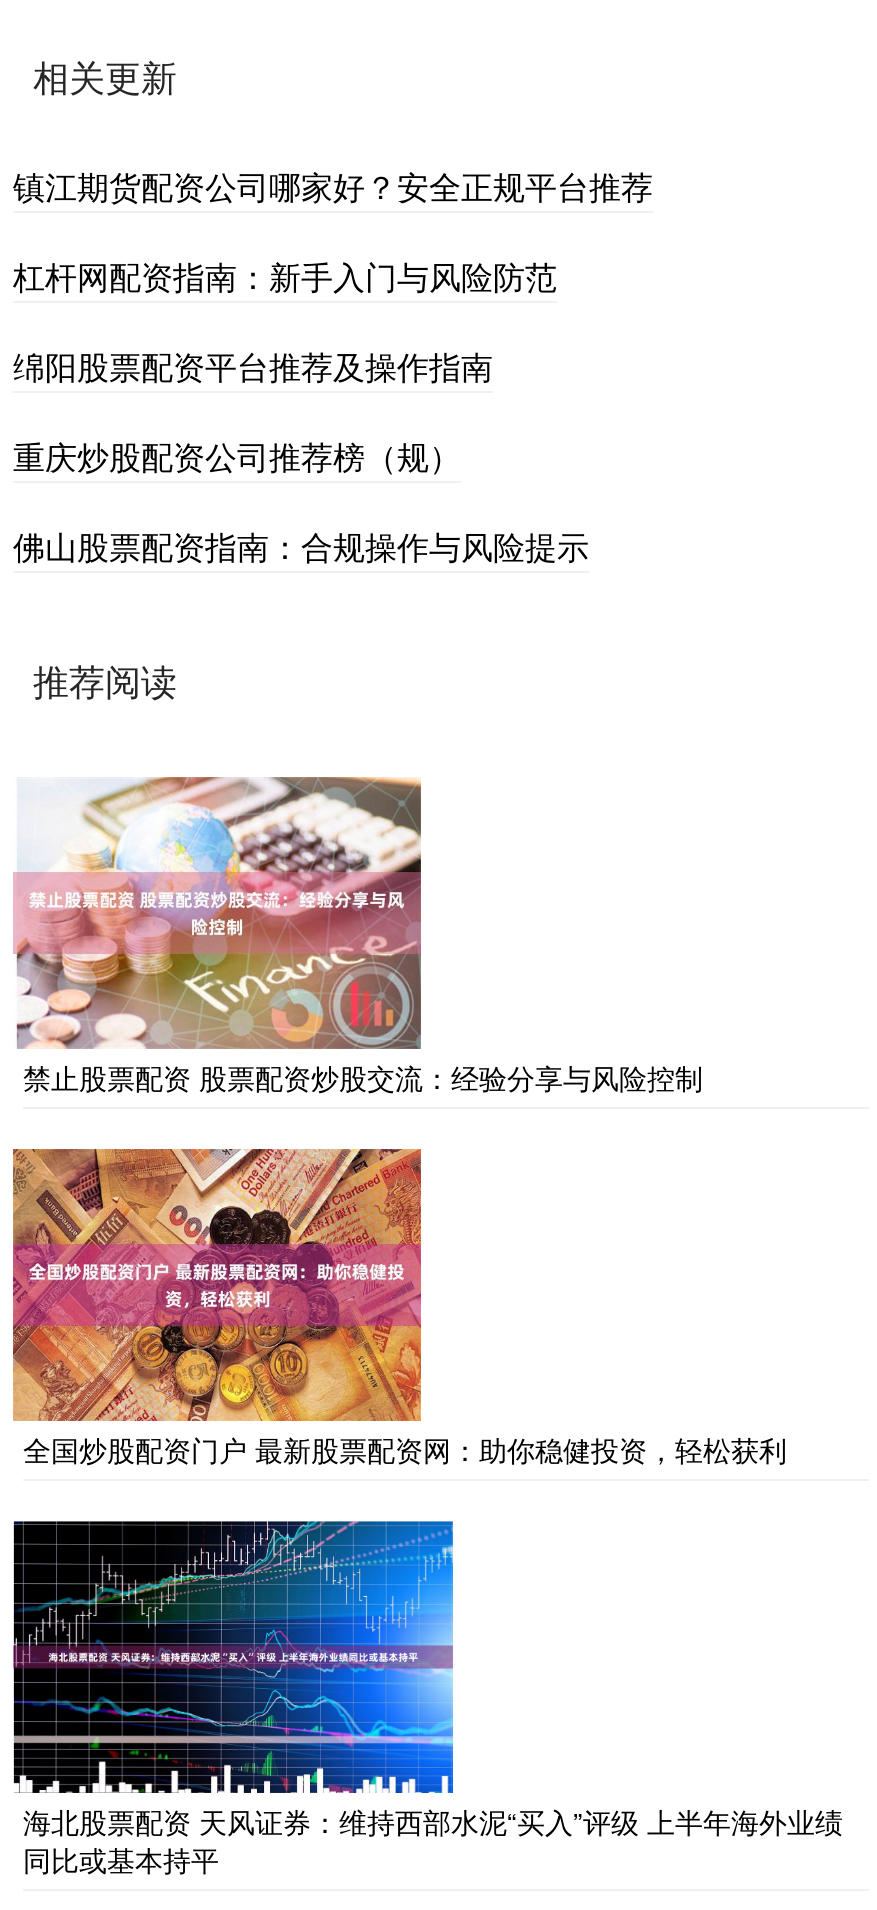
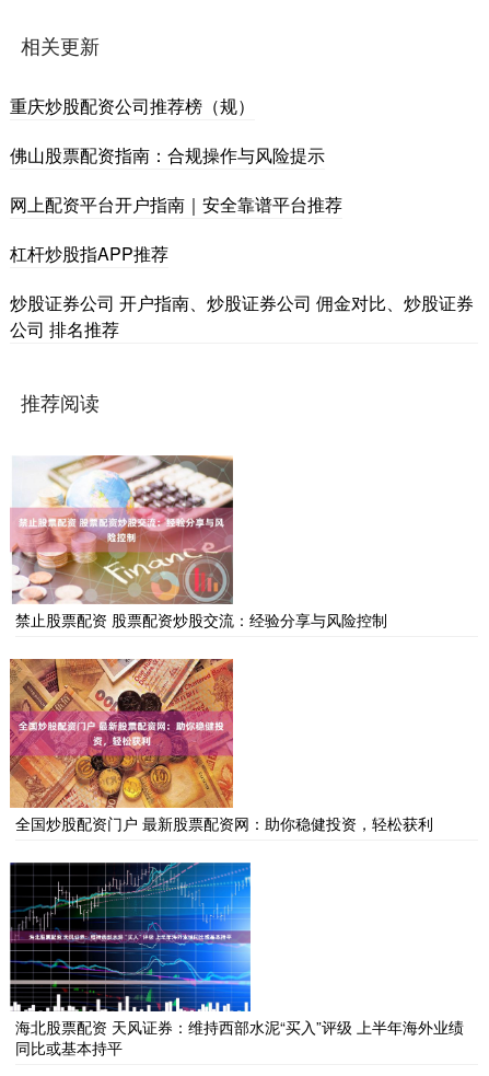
[13,164,653,390] 镇江期货配资公司哪家好？安全正规平台推荐 | 杠杆网配资指南：新手入门与风险防范 | 绵阳股票配资平台推荐及操作指南 -> none
moved [13,434,589,570] -> [10,93,325,168]: 重庆炒股配资公司推荐榜（规） | 佛山股票配资指南：合规操作与风险提示
none -> [10,192,474,342] 网上配资平台开户指南｜安全靠谱平台推荐 | 杠杆炒股指APP推荐 | 炒股证券公司 开户指南、炒股证券公司 佣金对比、炒股证券 | 公司 排名推荐

